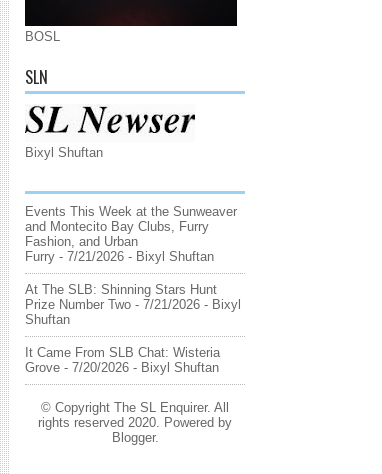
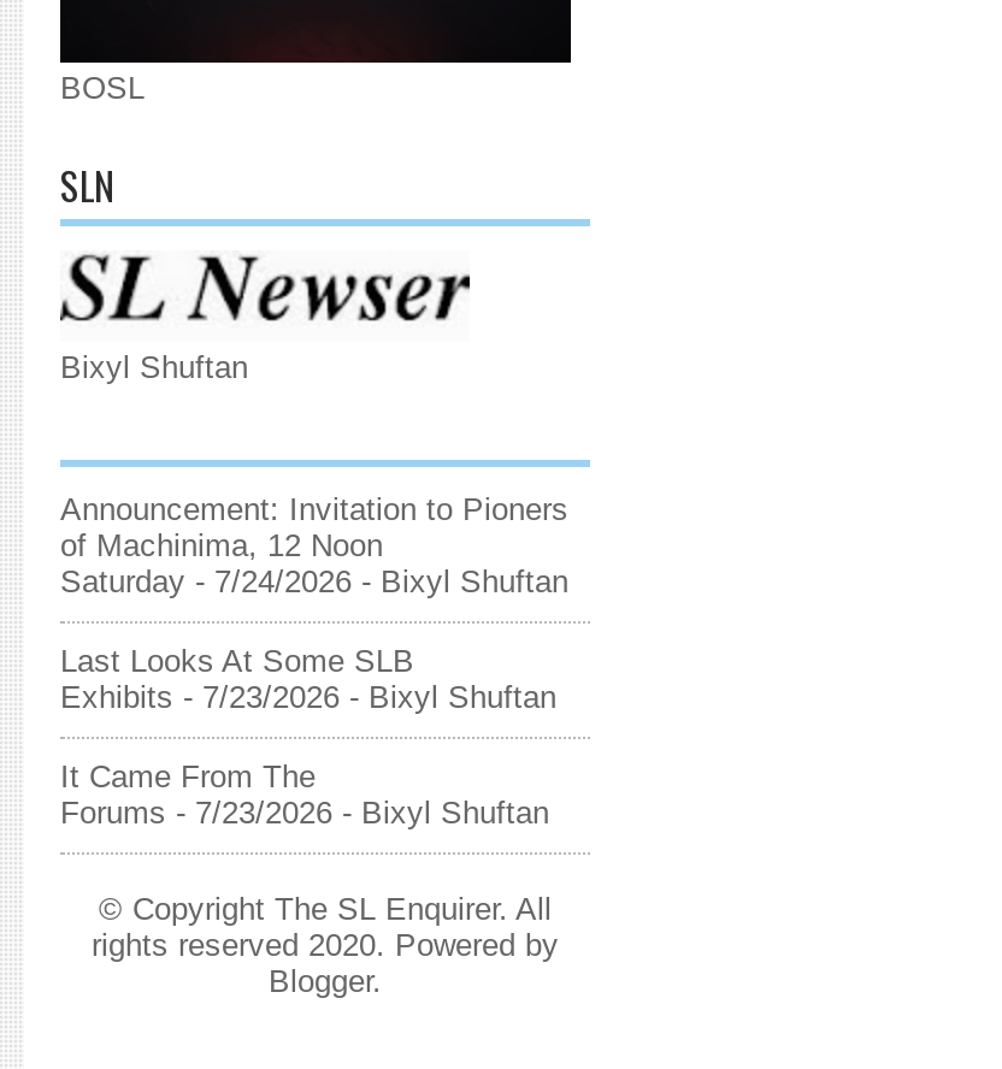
[25,204,237,264] Events This Week at the Sunweaver | and Montecito Bay Clubs, Furry | Fashion, and Urban | Furry - 7/21/2026 - Bixyl Shuftan -> [60,491,568,600] Announcement: Invitation to Pioners | of Machinima, 12 Noon | Saturday - 7/24/2026 - Bixyl Shuftan
[25,282,241,327] At The SLB: Shinning Stars Hunt | Prize Number Two - 7/21/2026 - Bixyl | Shuftan -> [60,643,556,715] Last Looks At Some SLB | Exhibits - 7/23/2026 - Bixyl Shuftan
[25,345,220,375] It Came From SLB Chat: Wisteria | Grove - 7/20/2026 - Bixyl Shuftan -> [60,758,549,831] It Came From The | Forums - 7/23/2026 - Bixyl Shuftan

